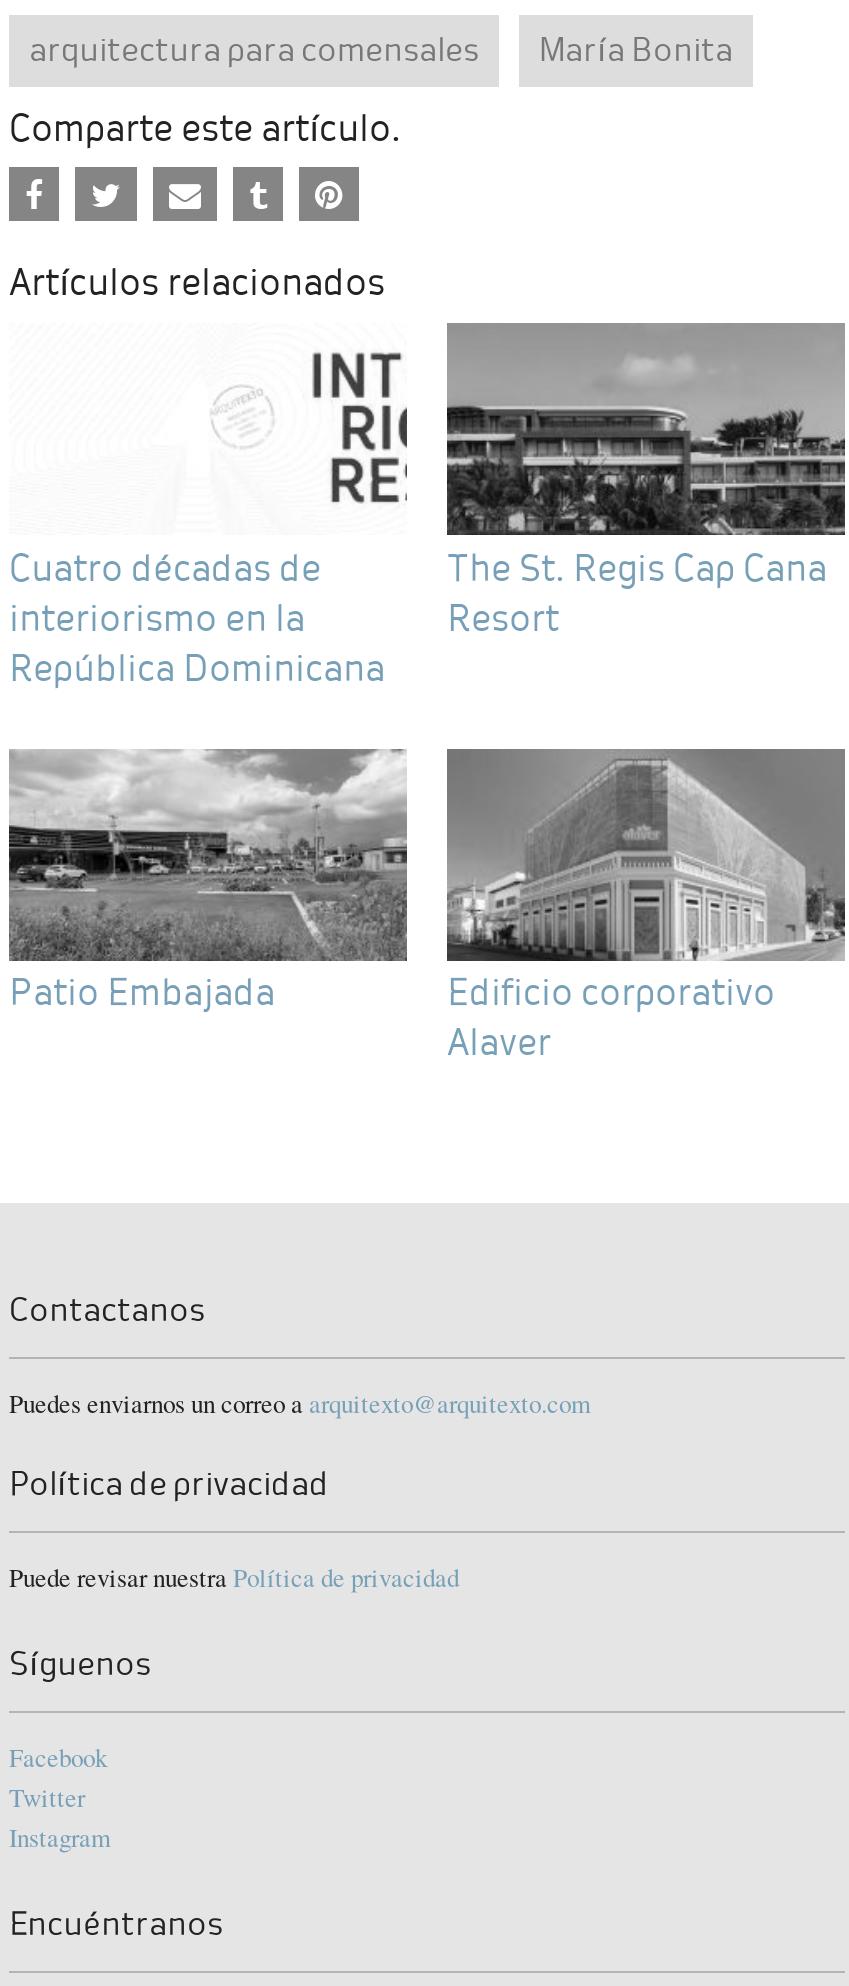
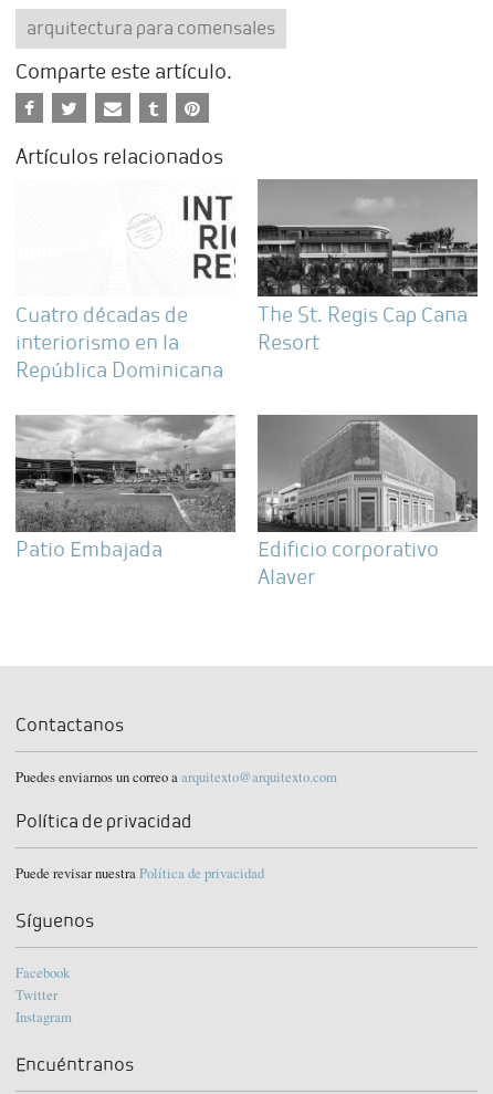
[539,31,733,69] María Bonita -> none

